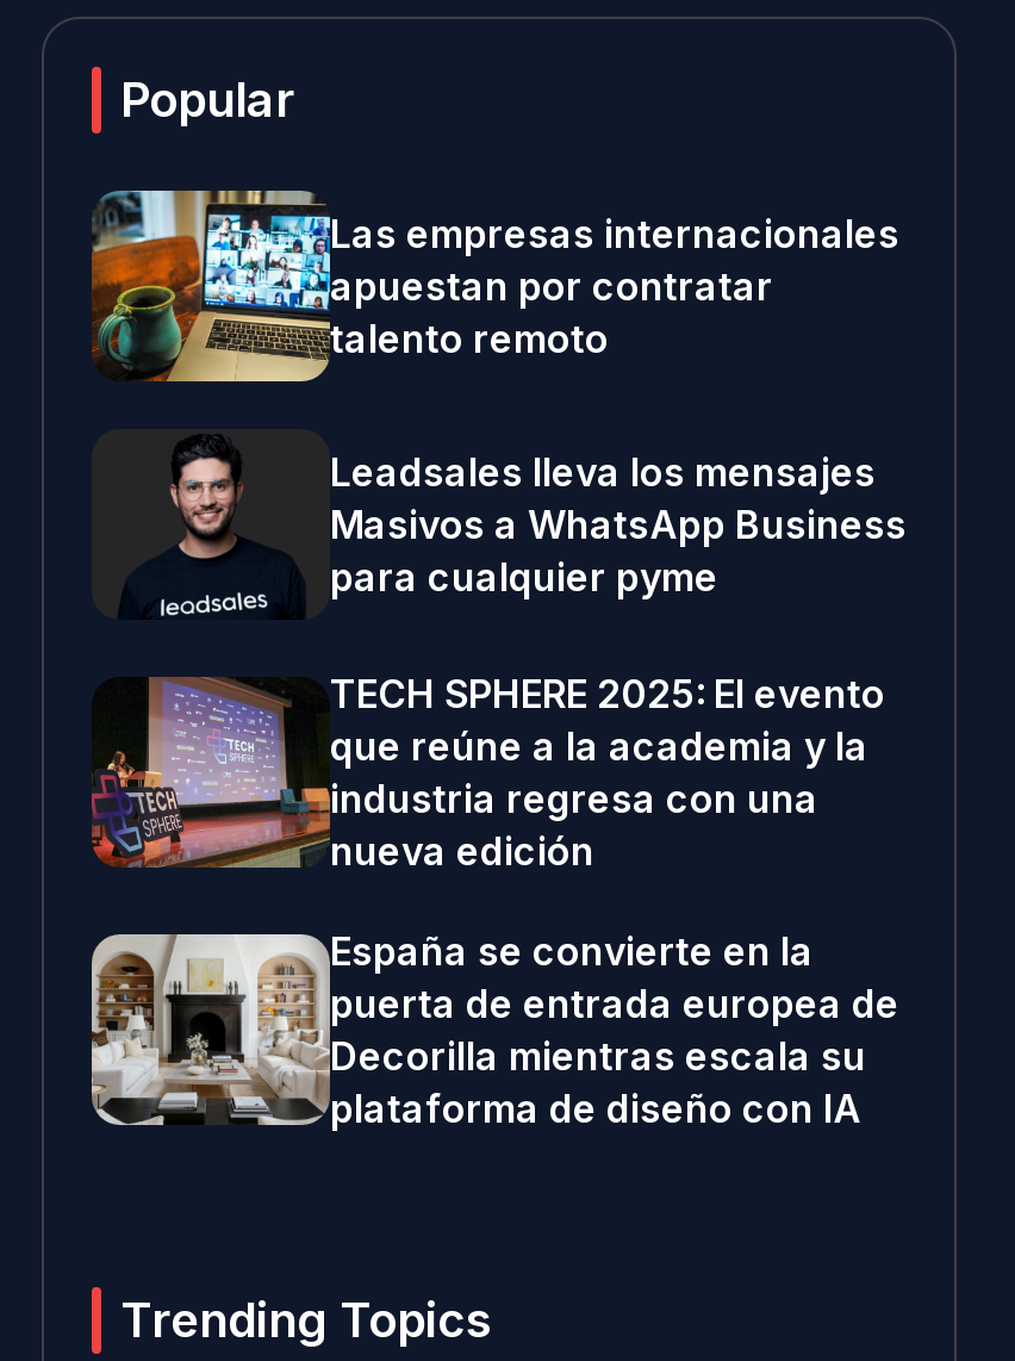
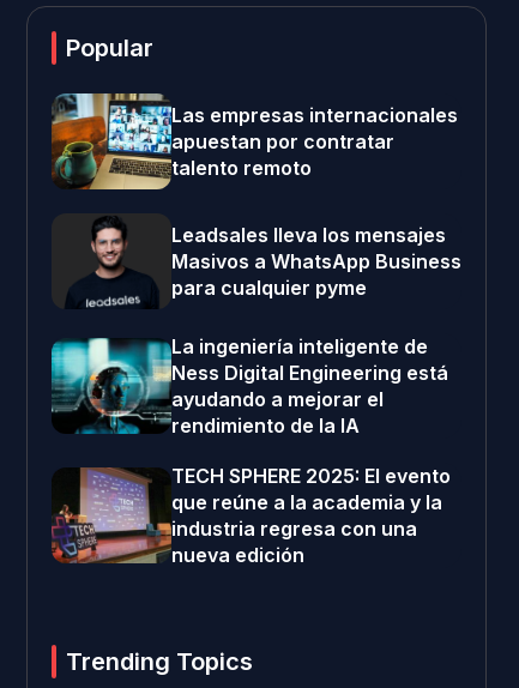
none -> [50,334,448,437] [image] | La ingeniería inteligente de | Ness Digital Engineering está | ayudando a mejorar el | rendimiento de la IA
moved [87,670,885,875] -> [49,464,451,567]: [image] | TECH SPHERE 2025: El evento | que reúne a la academia y la | industria regresa con una | nueva edición
[89,927,899,1132] [image] | España se convierte en la | puerta de entrada europea de | Decorilla mientras escala su | plataforma de diseño con IA -> none

